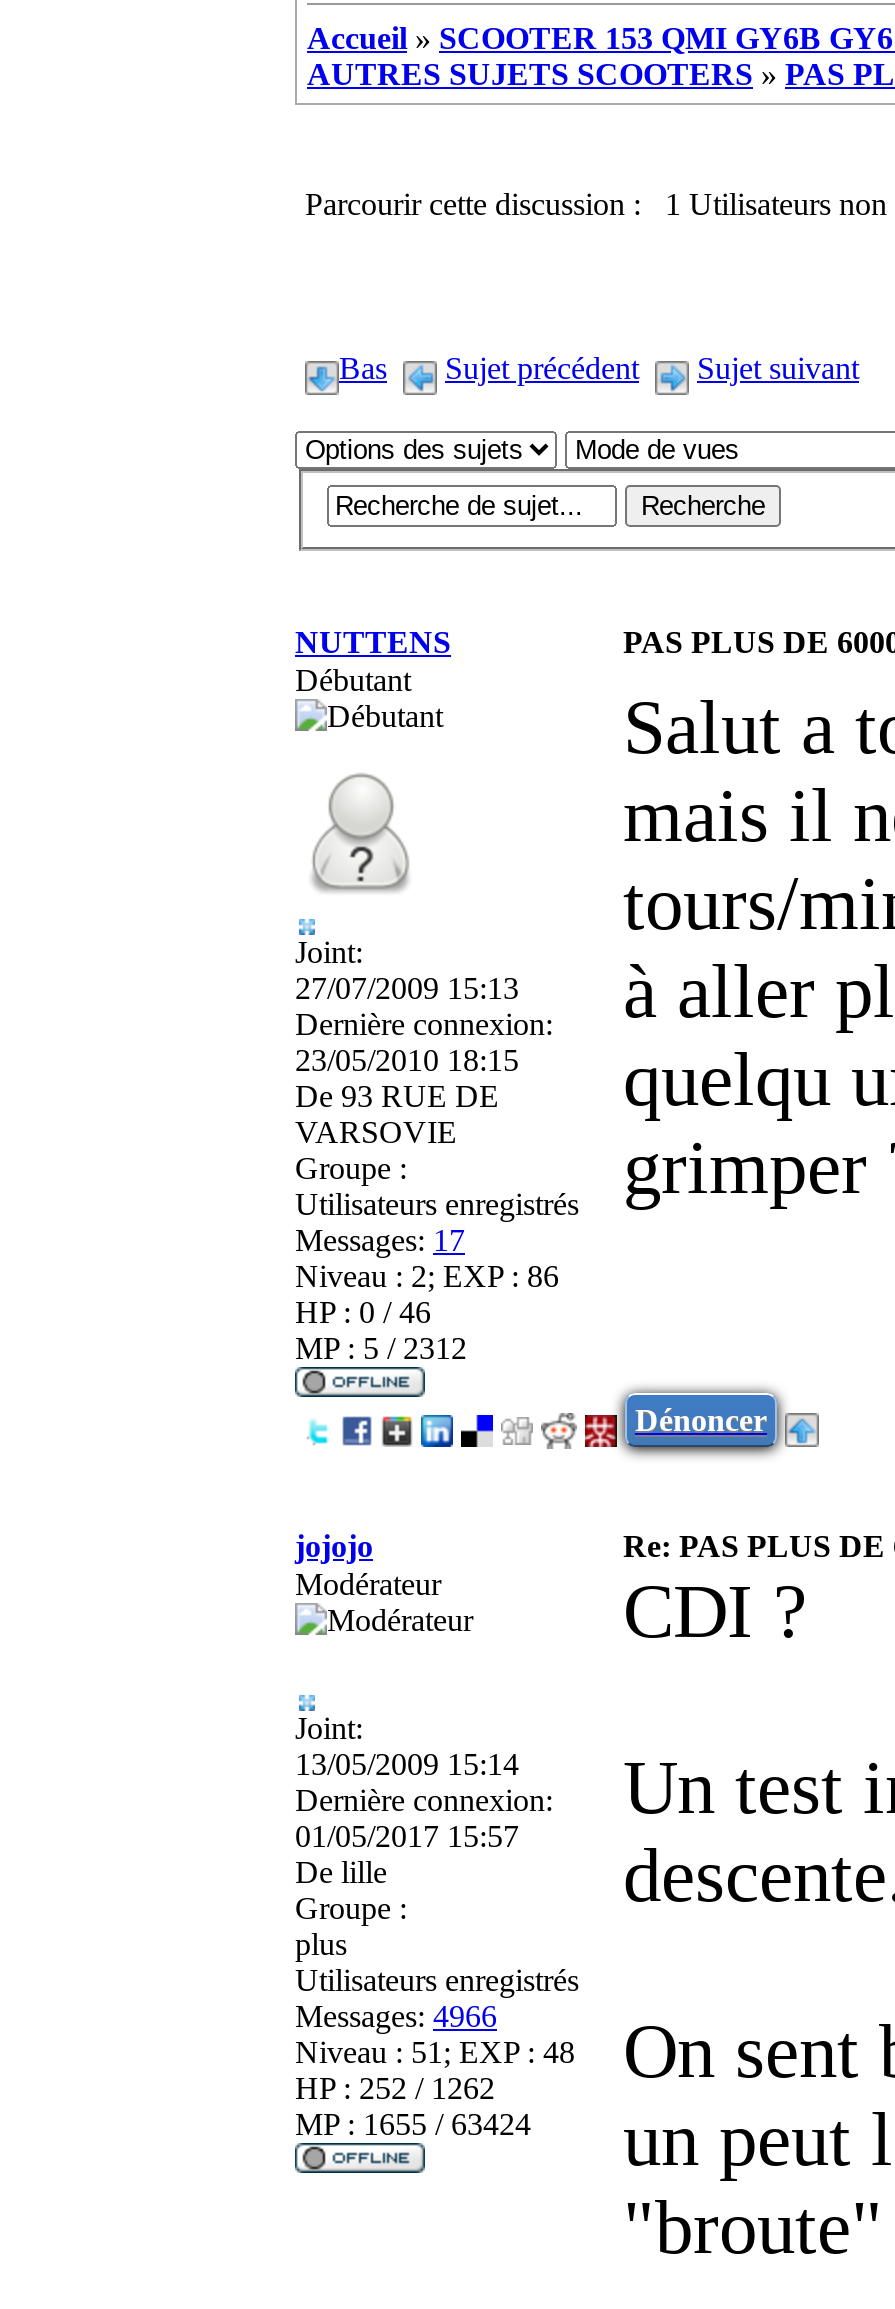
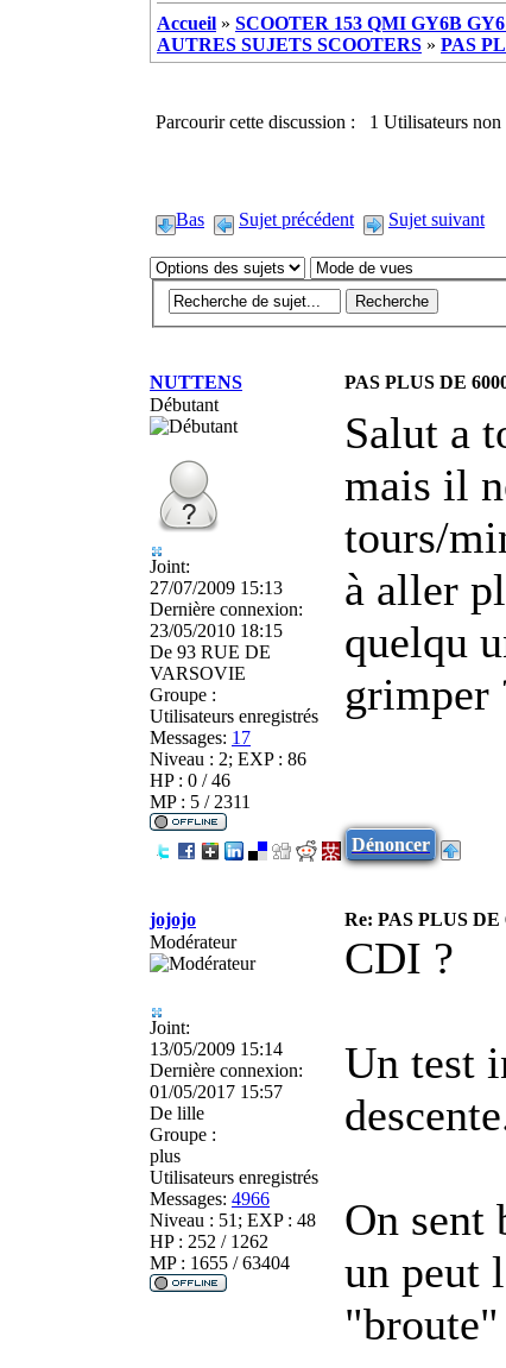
[295,1331,467,1365] MP : 5 / 2312 -> [150,791,251,812] MP : 5 / 2311
[295,2107,531,2141] MP : 1655 / 63424 -> [150,1253,290,1273] MP : 1655 / 63404

